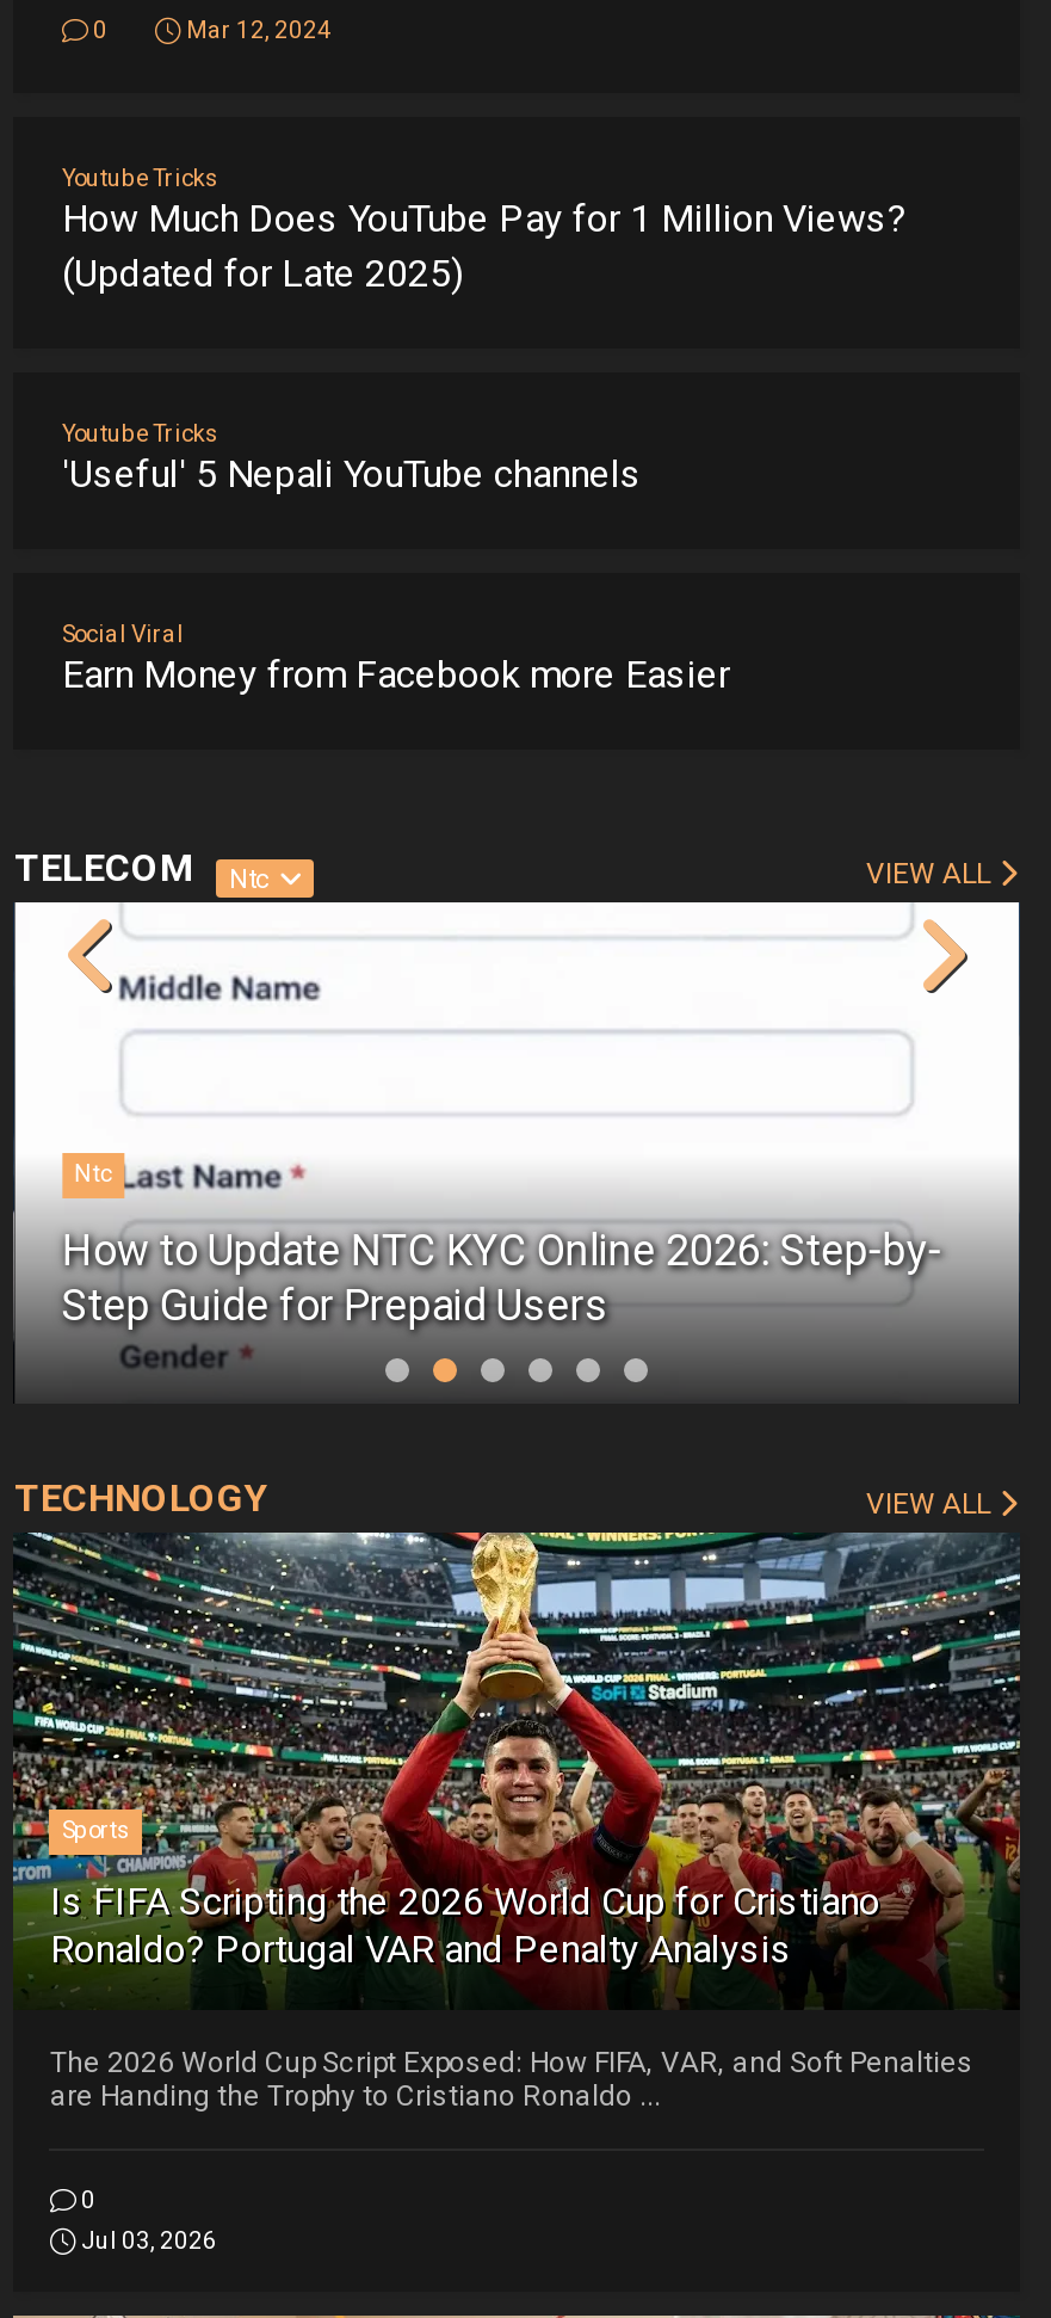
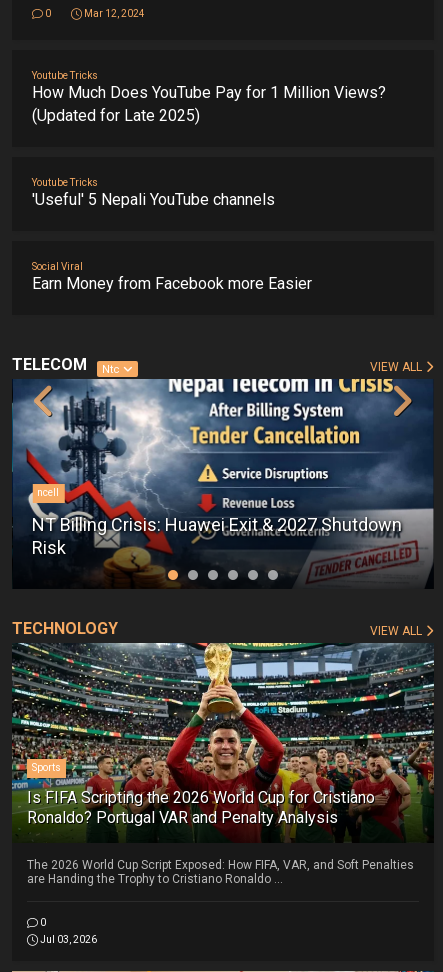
[11,900,1022,1401] [image] | Ntc -> [12,378,434,589] [image] | ncell
[62,1225,942,1330] How to Update NTC KYC Online 2026: Step-by- | Step Guide for Prepaid Users -> [32,514,402,558] NT Billing Crisis: Huawei Exit & 2027 Shutdown | Risk

